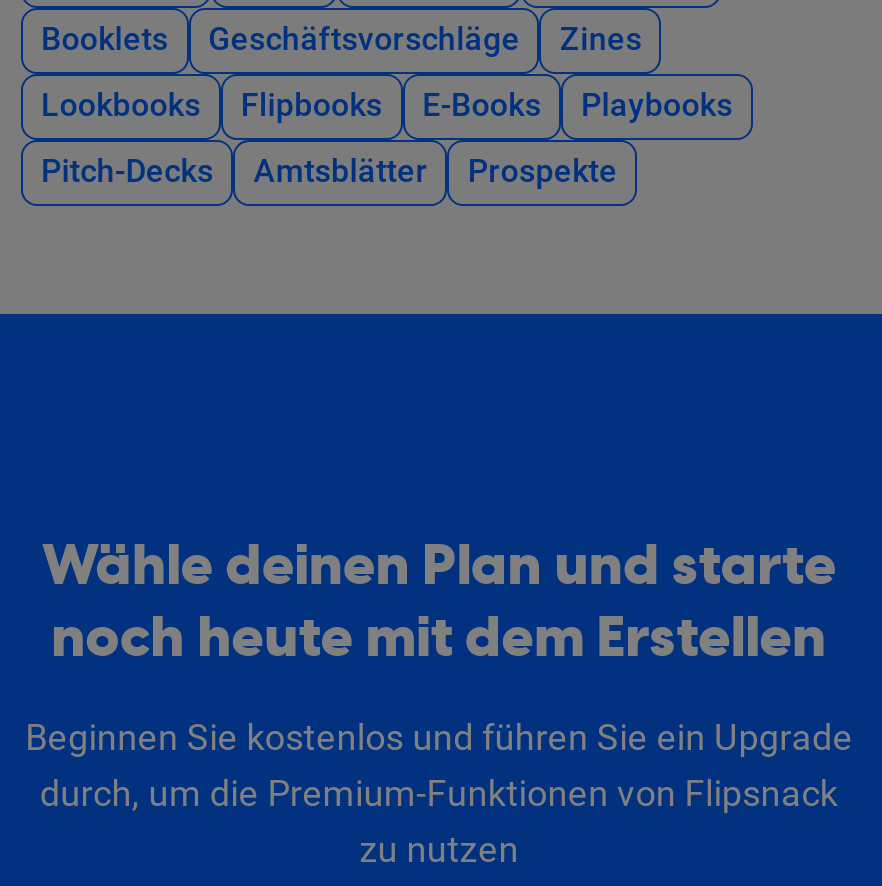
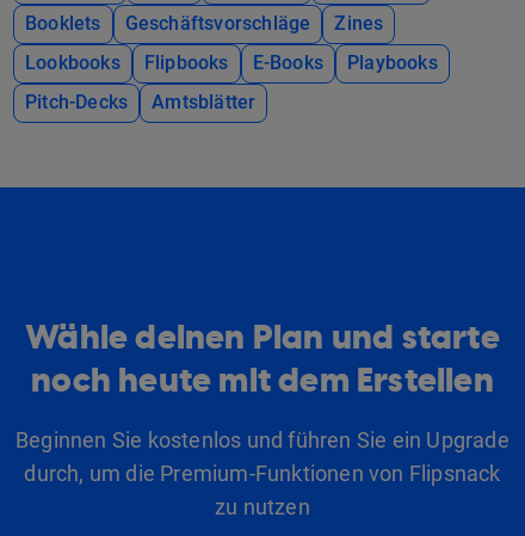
[468,152,617,190] Prospekte -> none

